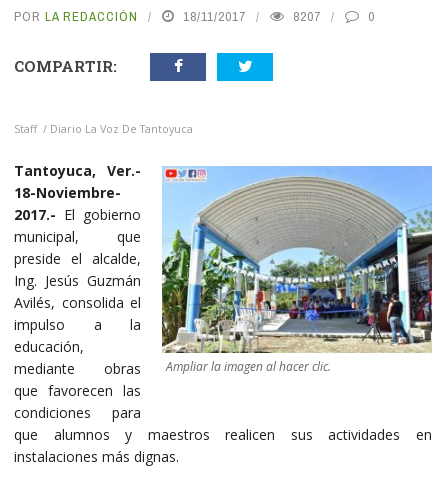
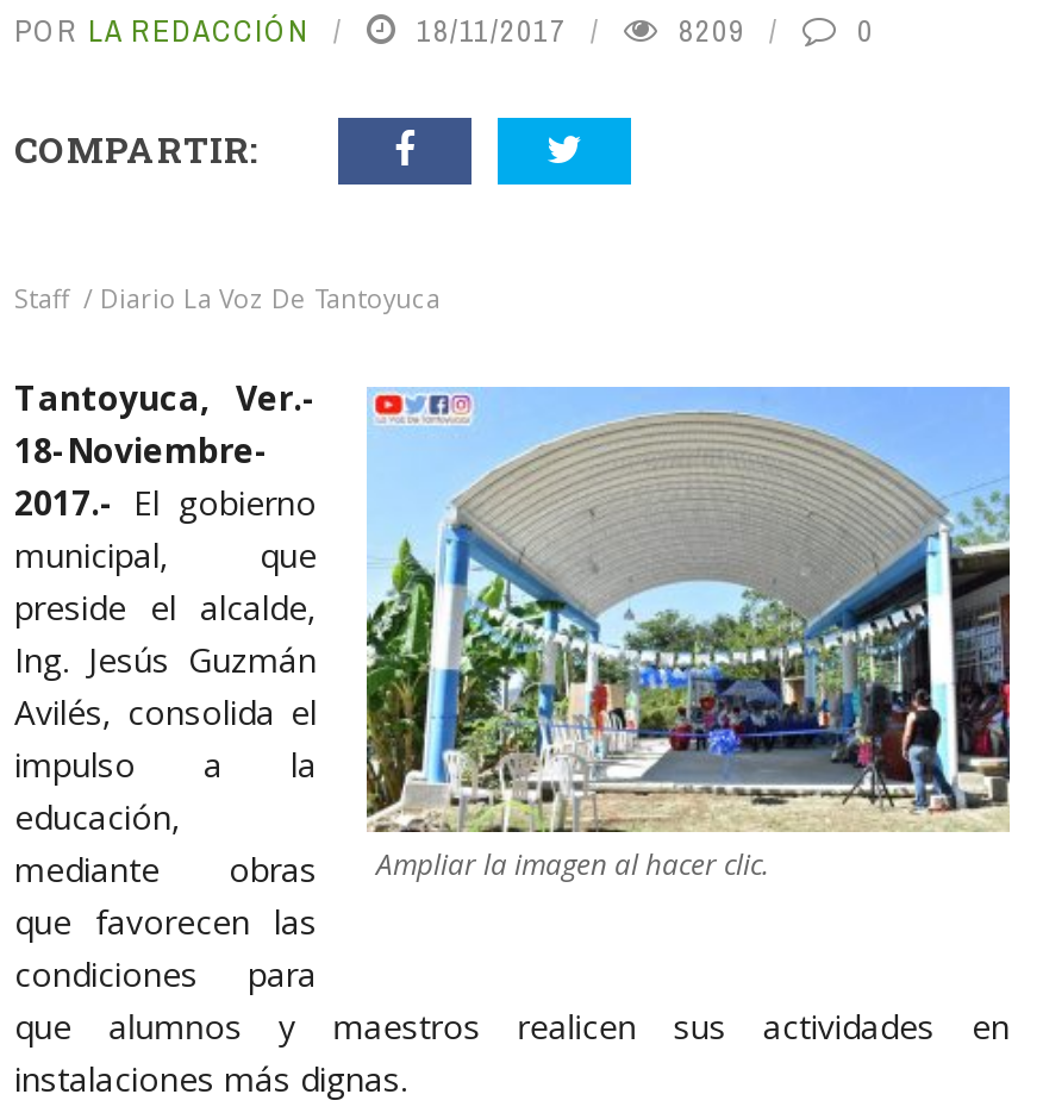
[293,8,321,25] 8207 -> [679,11,745,51] 8209

